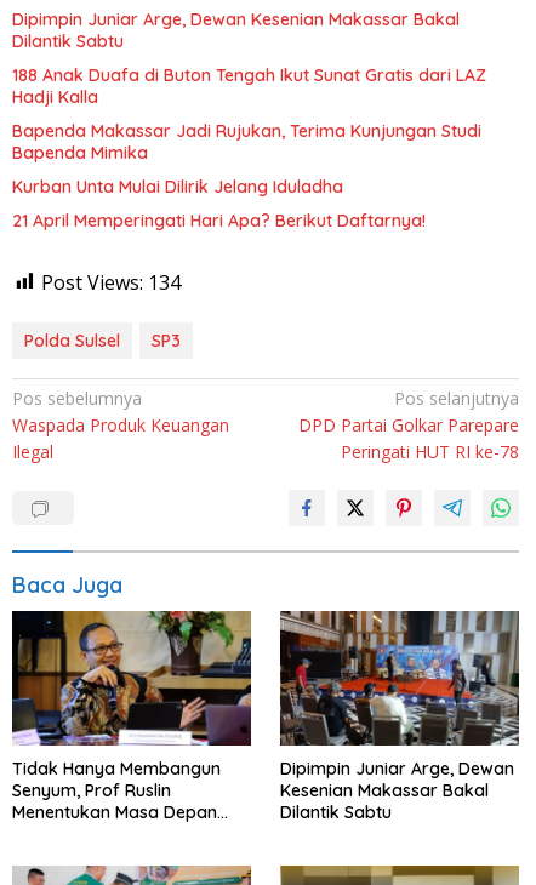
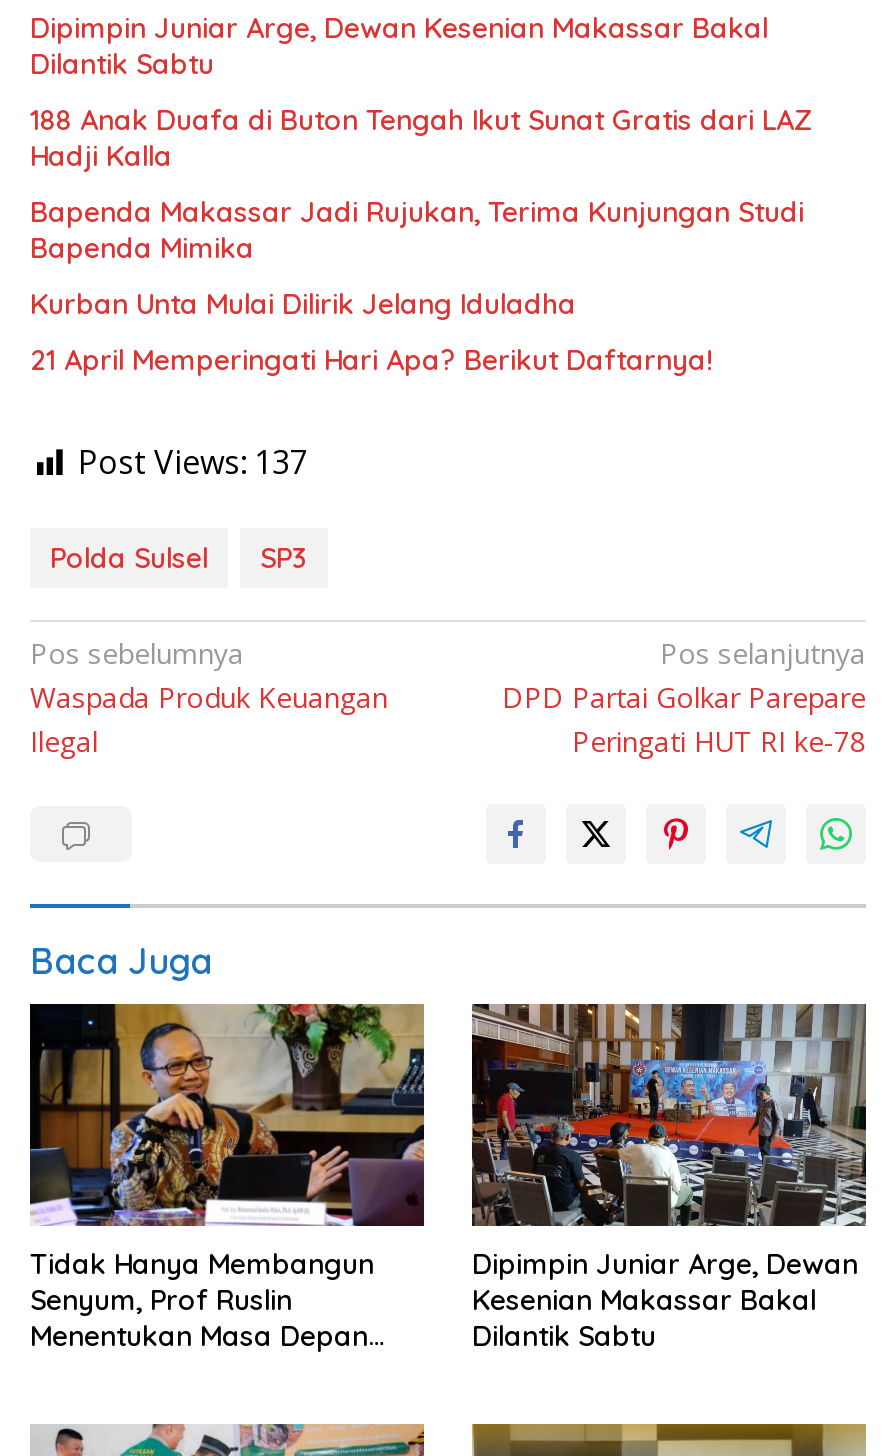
[41,269,181,295] Post Views: 134 -> [78,439,308,483] Post Views: 137

